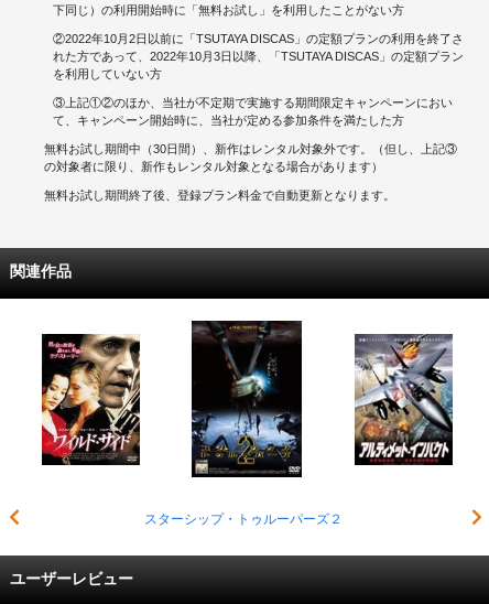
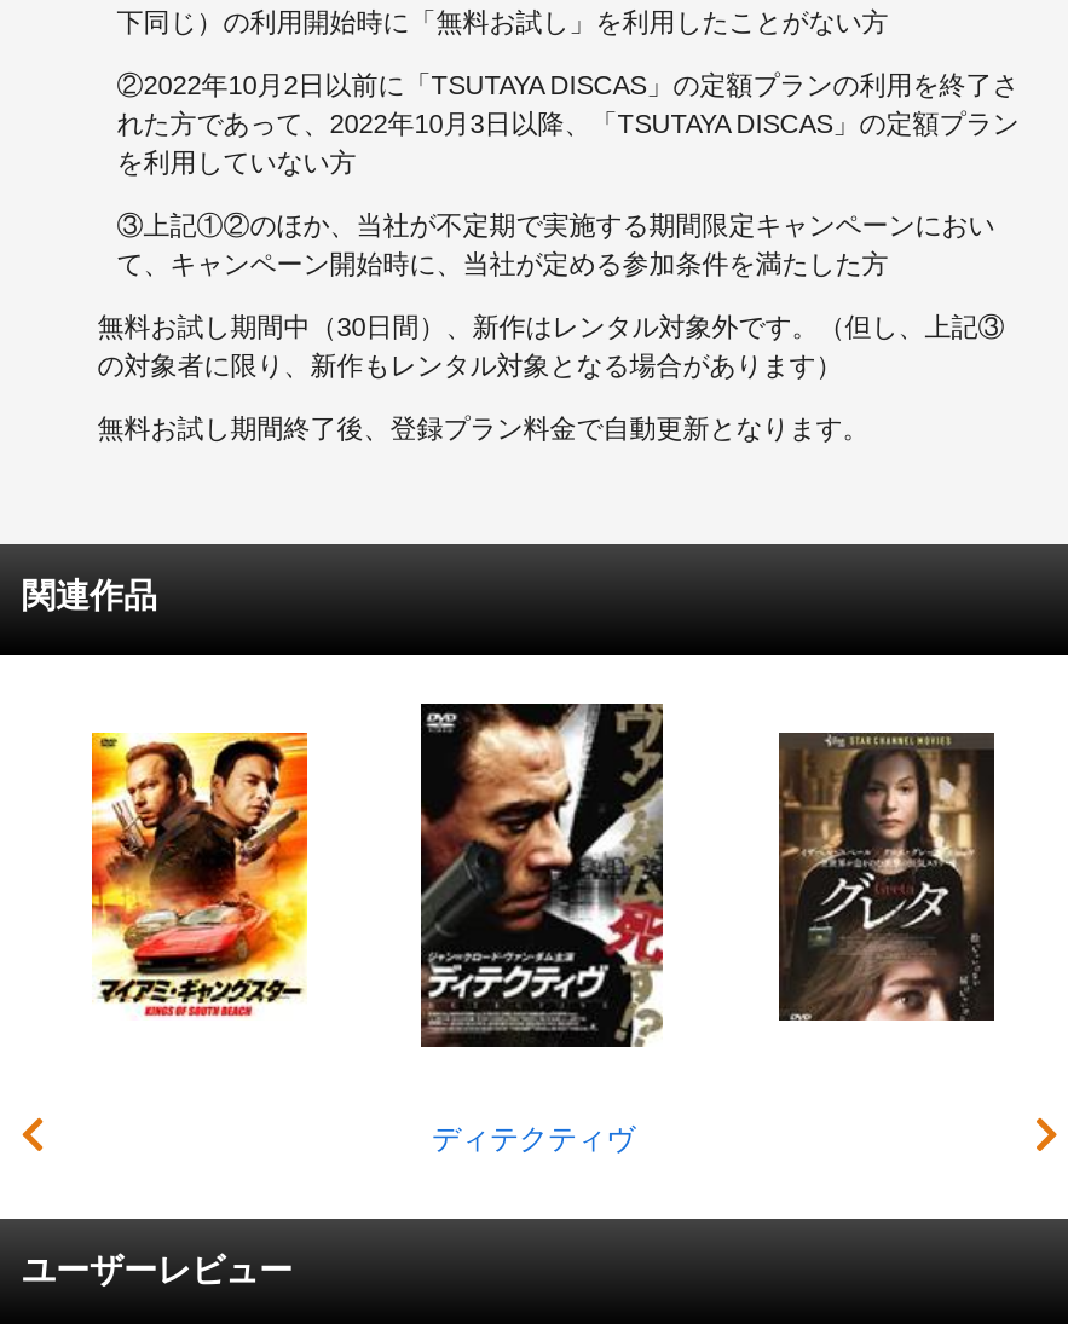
[144,321,342,526] [image] | スターシップ・トゥルーパーズ２ -> [418,701,665,1155] [image] | ディテクティヴ
[41,333,141,466] [image] -> [90,730,310,1021] [image]
[354,334,454,466] [image] -> [777,733,997,1023] [image]

